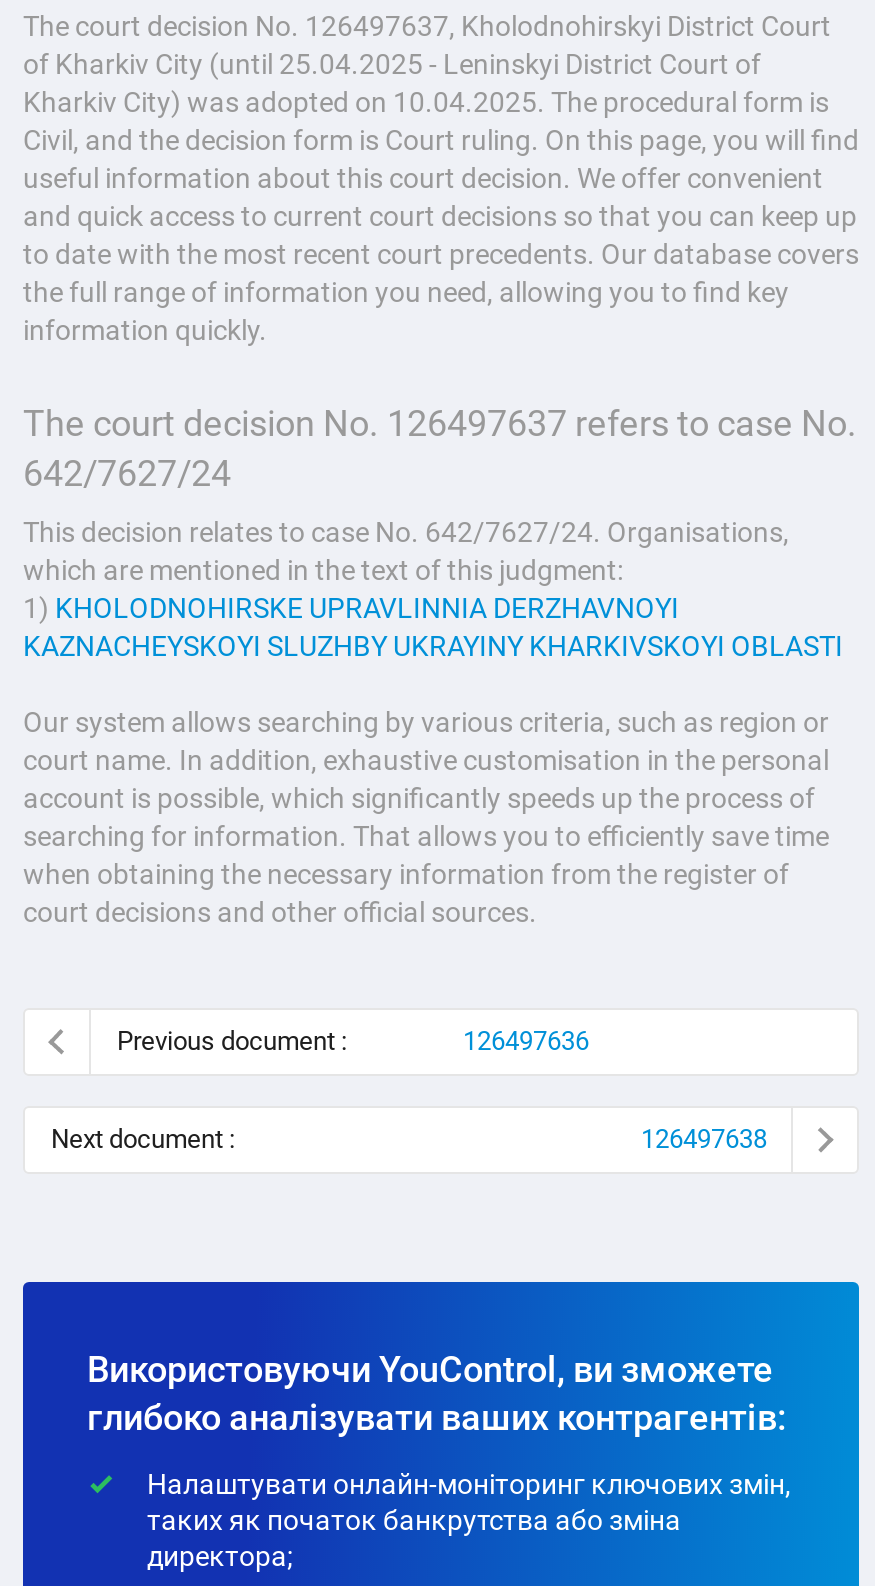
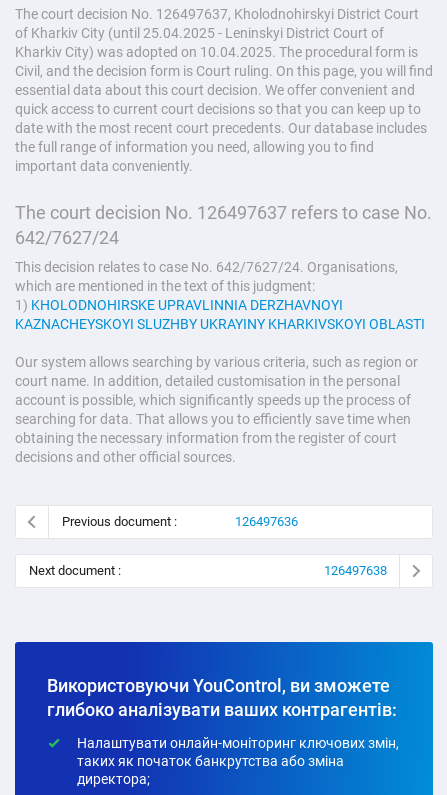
[23,161,859,345] useful information about this court decision. We offer convenient | and quick access to current court decisions so that you can keep up | to date with the most recent court precedents. Our database covers | the full range of information you need, allowing you to find key | information quickly. -> [15,81,427,173] essential data about this court decision. We offer convenient and | quick access to current court decisions so that you can keep up to | date with the most recent court precedents. Our database includes | the full range of information you need, allowing you to find | important data conveniently.
[23,743,829,775] court name. In addition, exhaustive customisation in the personal -> [15,372,400,388] court name. In addition, detailed customisation in the personal
[23,819,829,927] searching for information. That allows you to efficiently save time | when obtaining the necessary information from the register of | court decisions and other official sources. -> [15,410,411,464] searching for data. That allows you to efficiently save time when | obtaining the necessary information from the register of court | decisions and other official sources.

